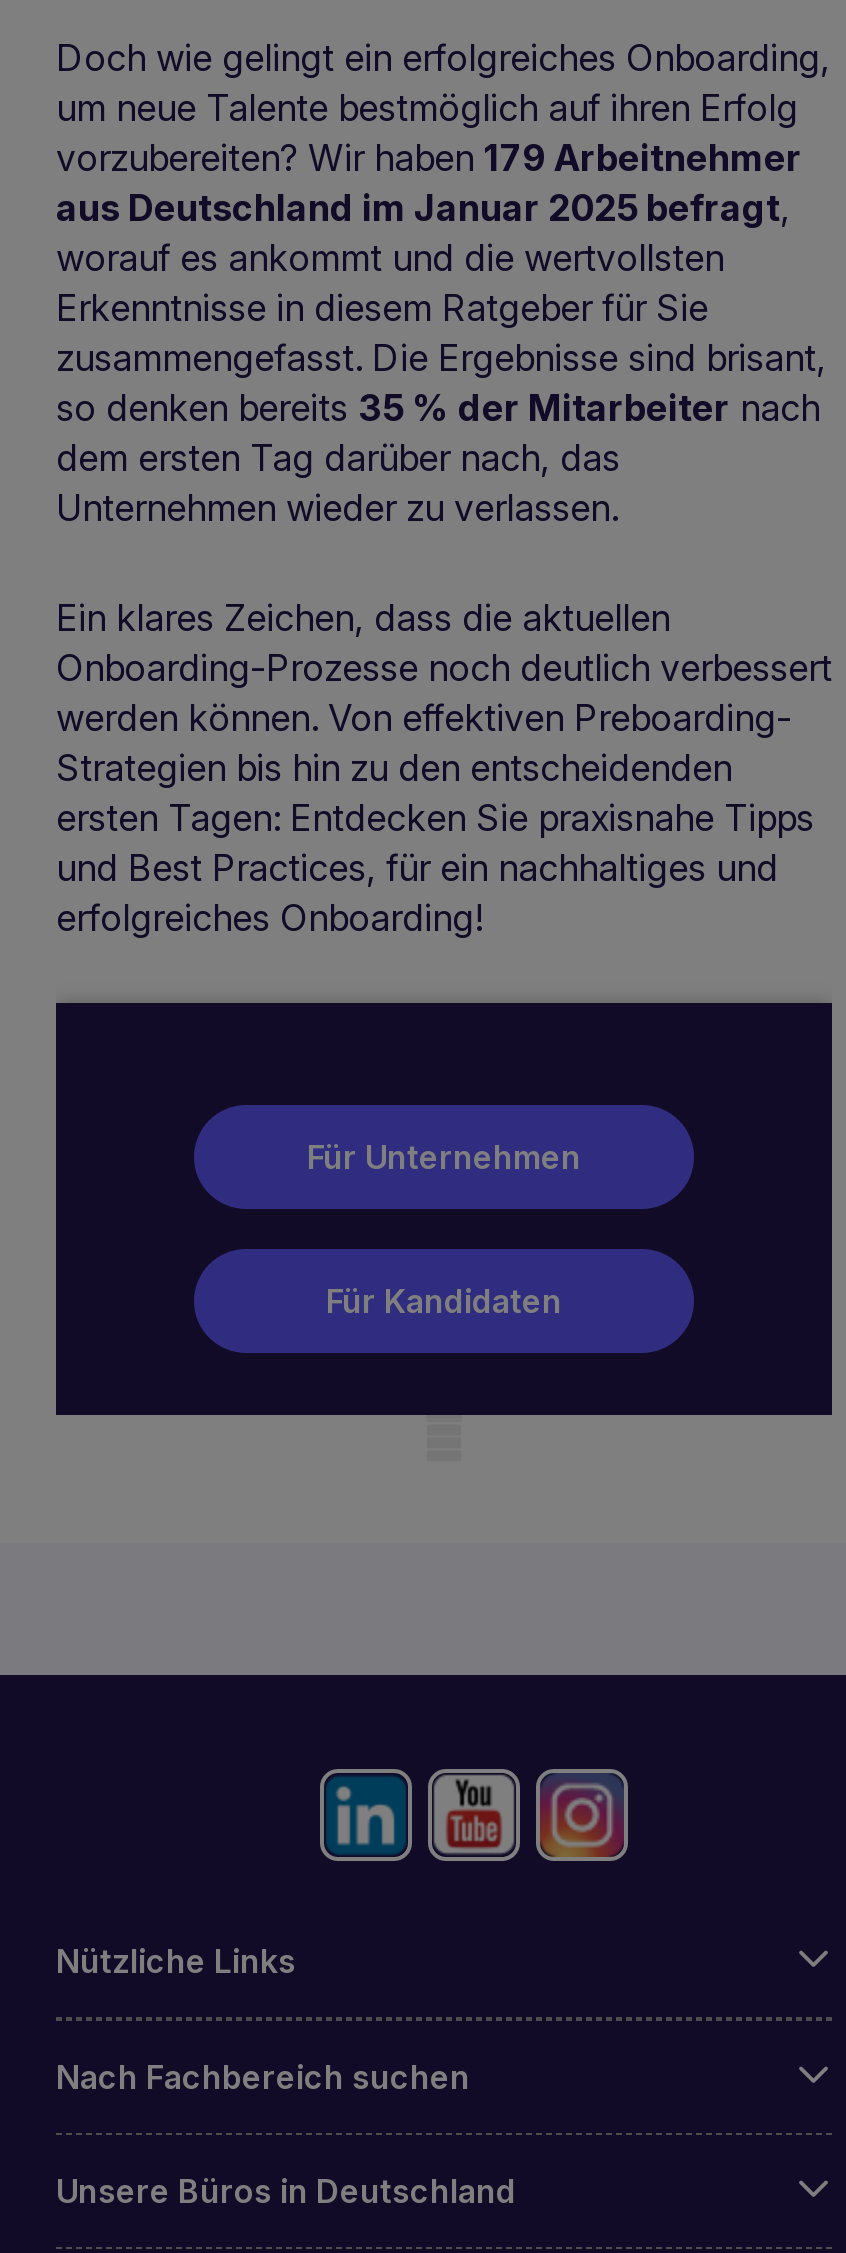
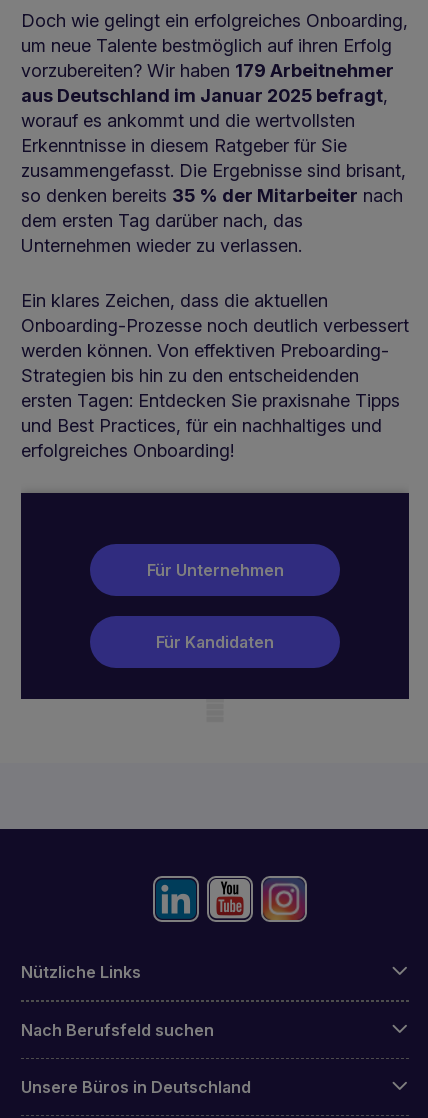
[56,2057,470,2097] Nach Fachbereich suchen -> [21,1020,214,1040] Nach Berufsfeld suchen

